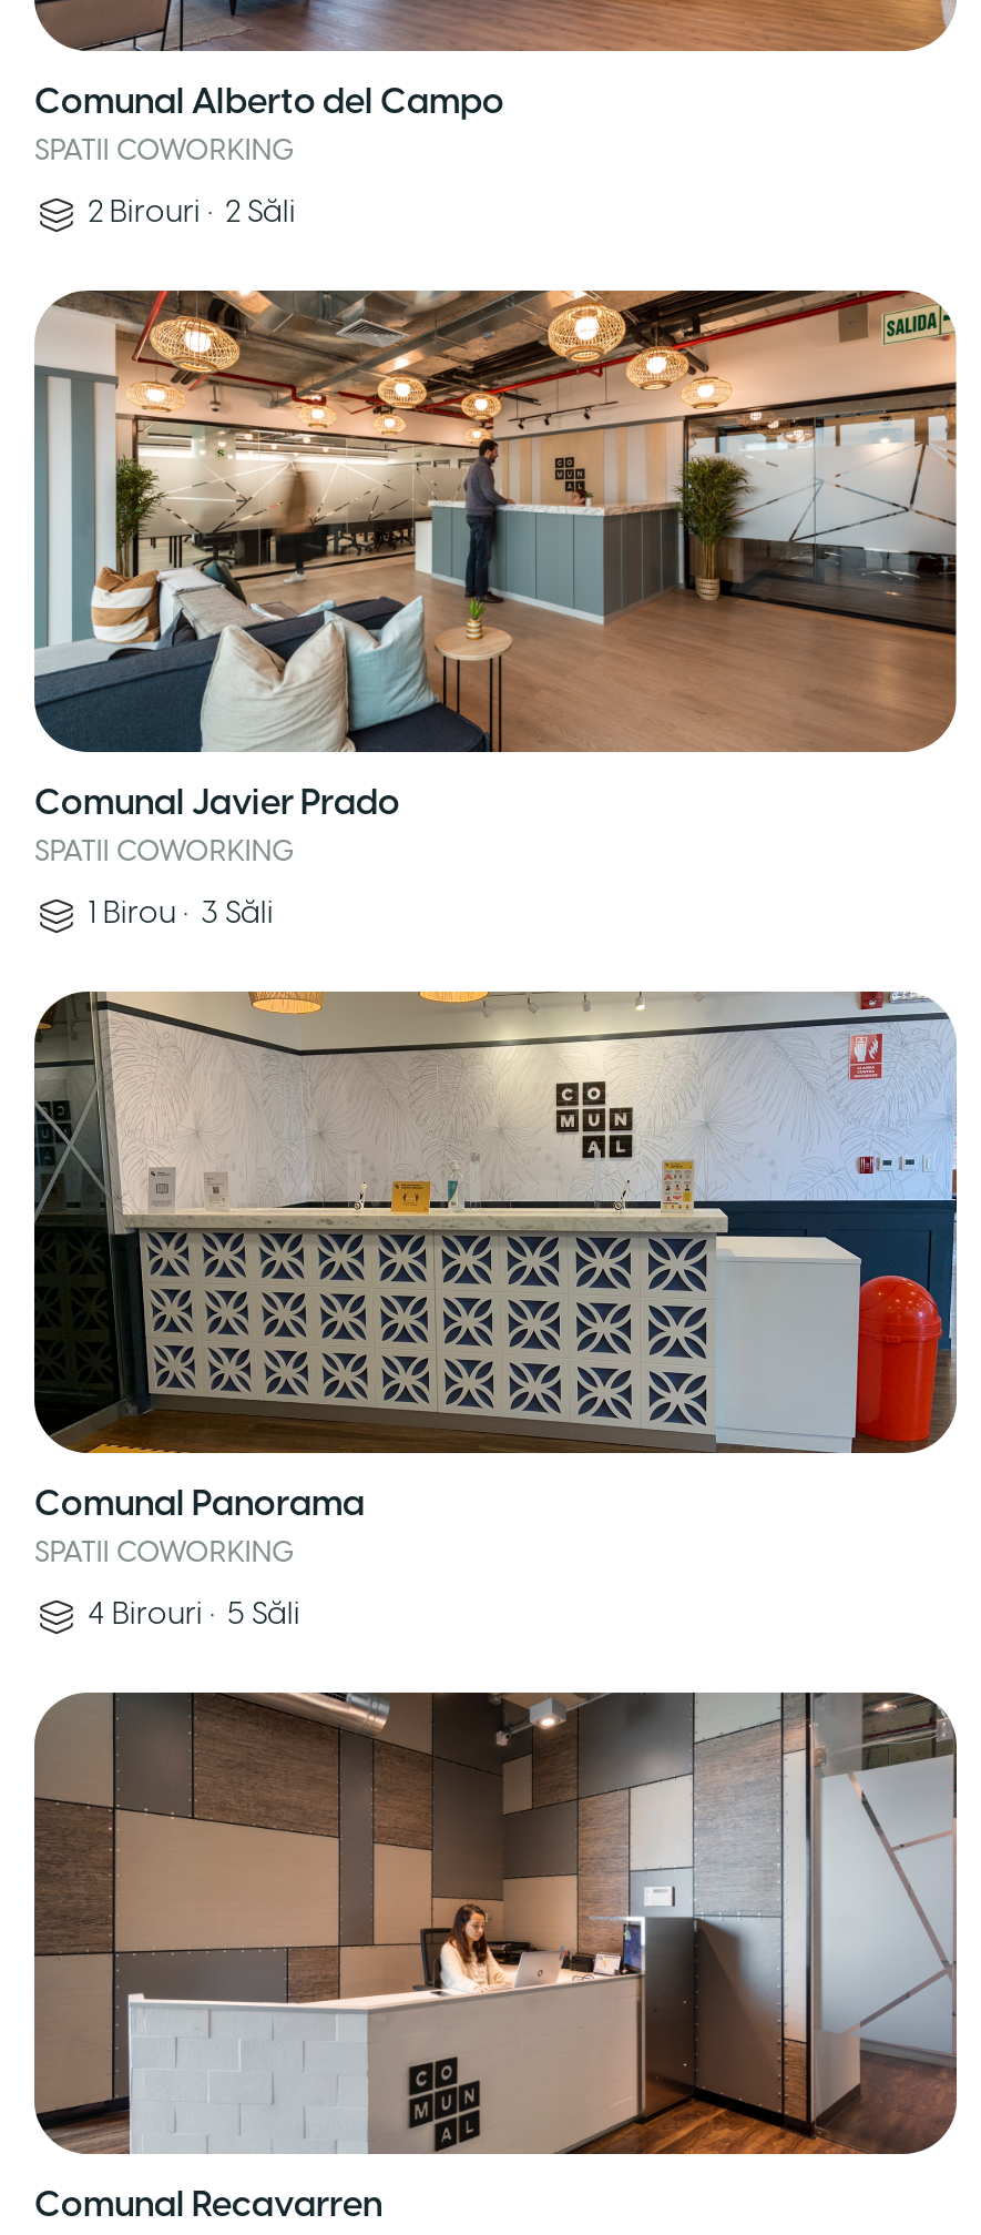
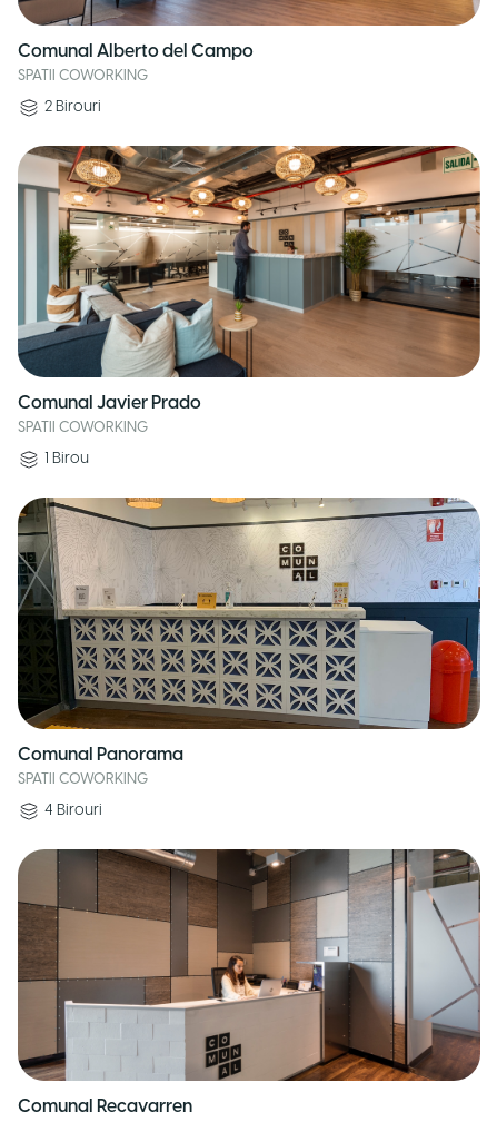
[88,197,296,231] 2 Birouri • 2 Săli -> [44,99,101,116] 2 Birouri
[88,898,274,932] 1 Birou • 3 Săli -> [44,451,89,467] 1 Birou
[88,1599,300,1633] 4 Birouri • 5 Săli -> [44,803,102,819] 4 Birouri

